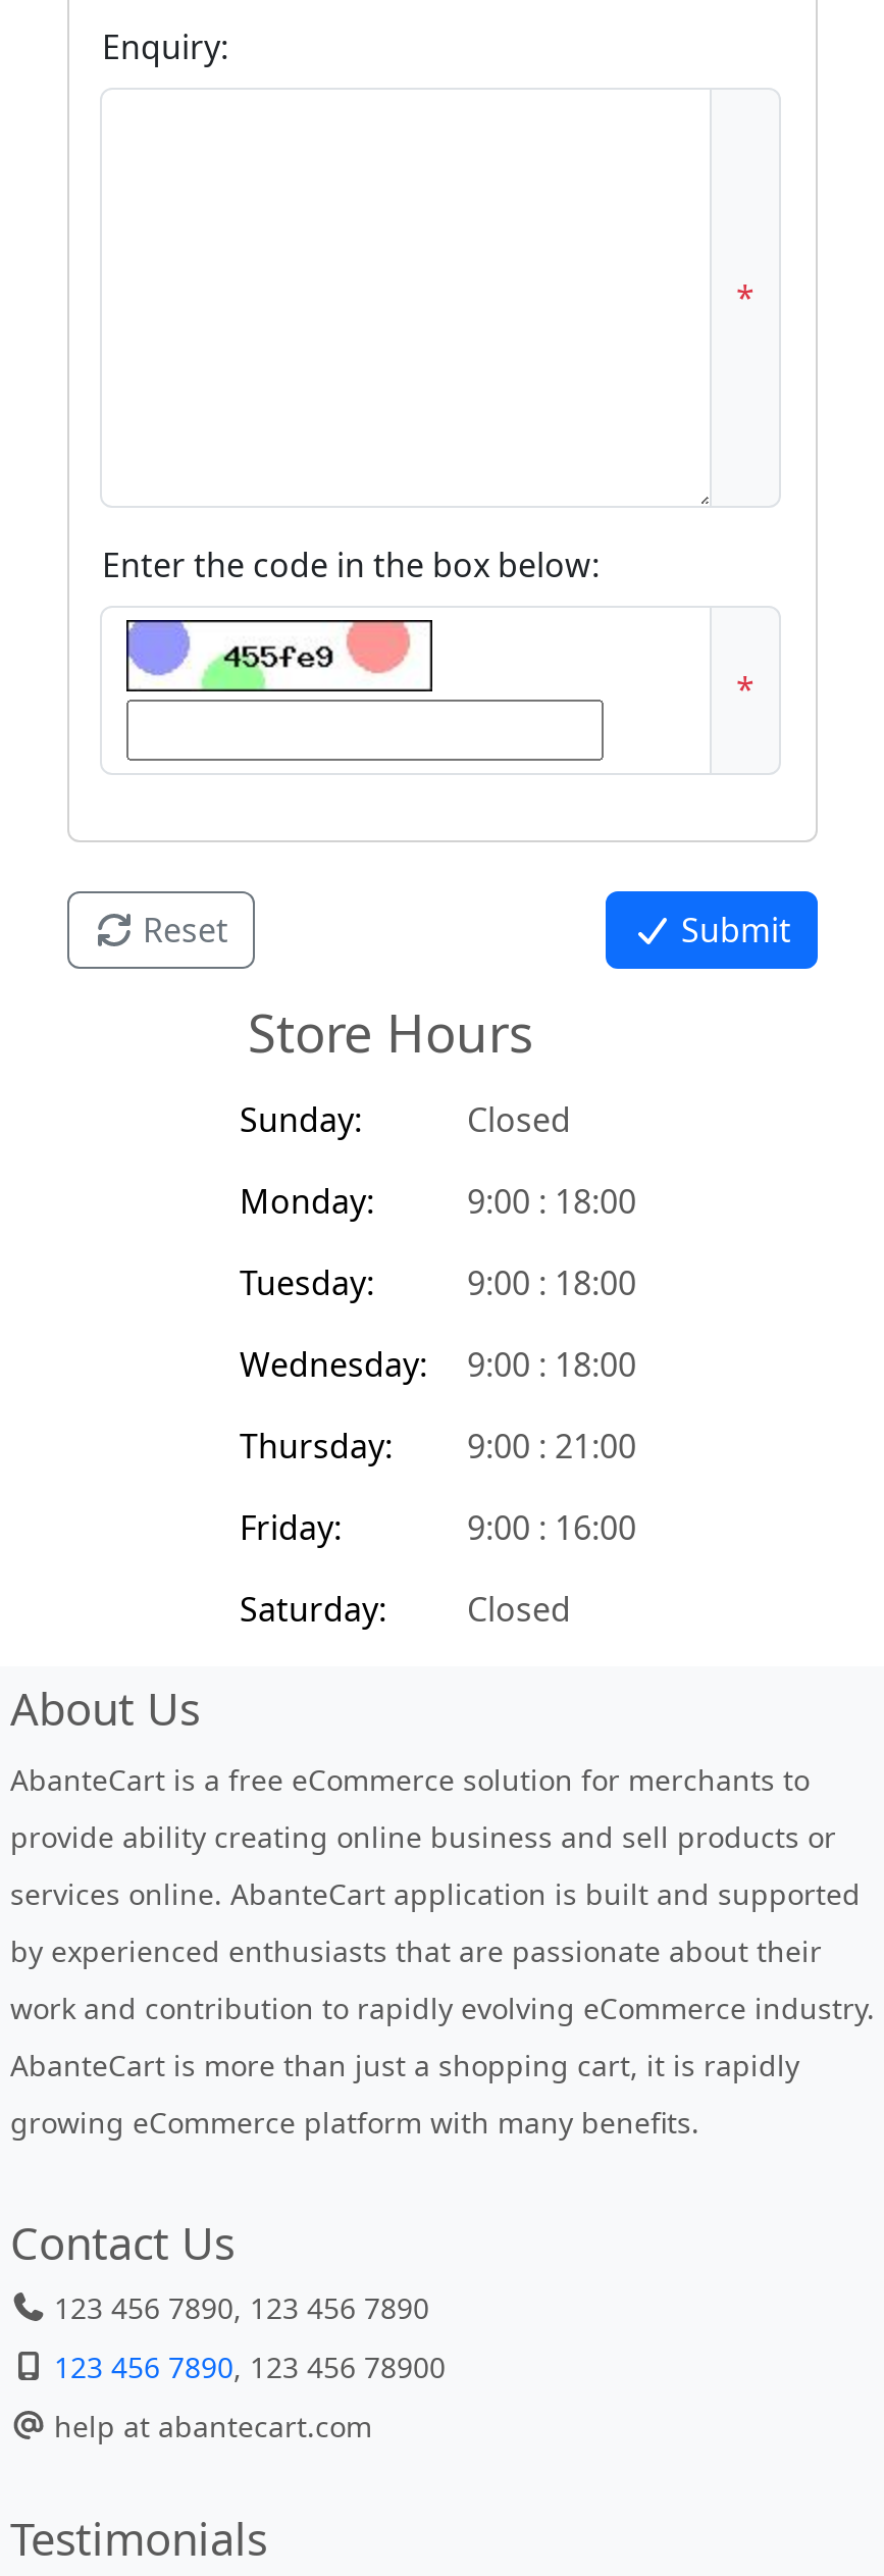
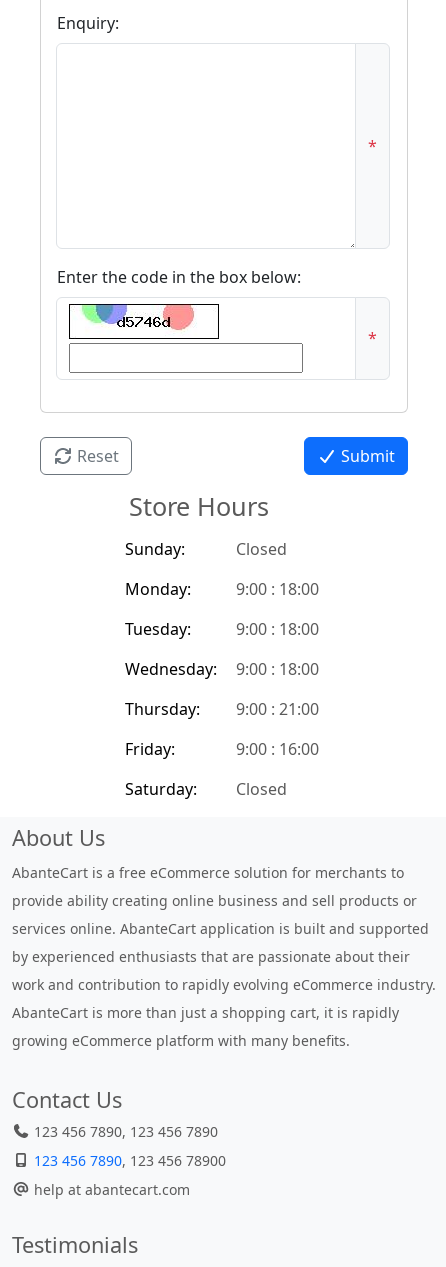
[126,618,414,691] [image] -> [69,303,209,339] [image]

